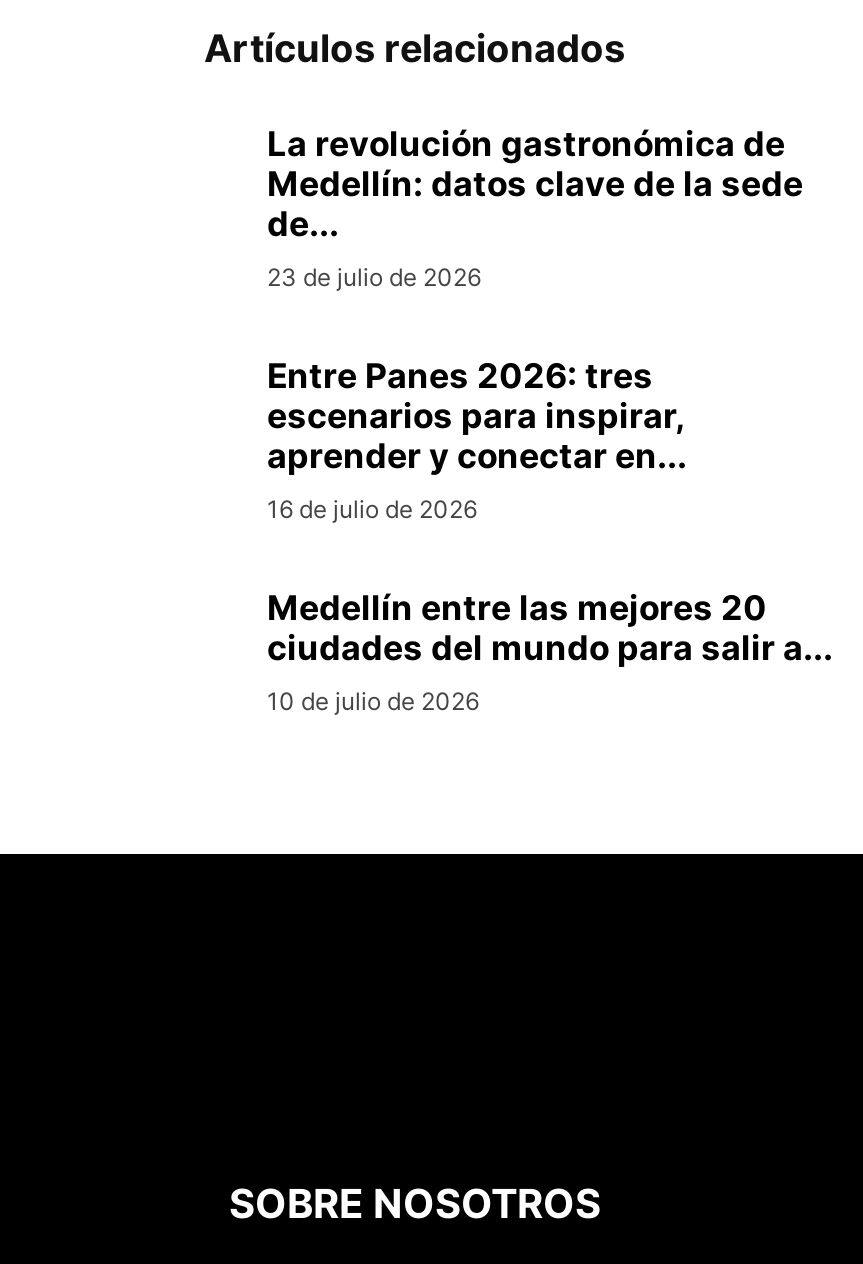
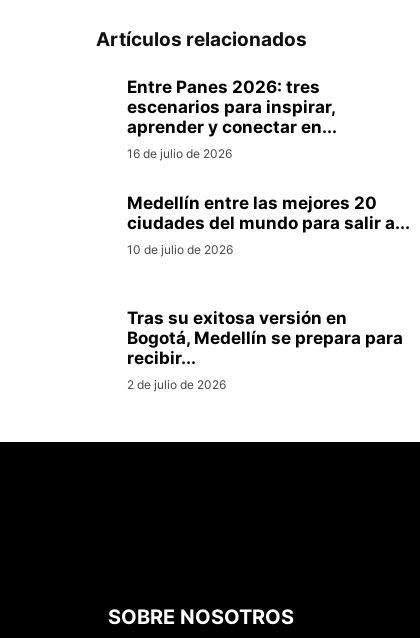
[267,124,803,292] La revolución gastronómica de | Medellín: datos clave de la sede | de... | 23 de julio de 2026 -> none
moved [267,356,833,716] -> [127,77,410,257]: Entre Panes 2026: tres | escenarios para inspirar, | aprender y conectar en... | 16 de julio de 2026 | Medellín entre las mejores 20 | ciudades del mundo para salir a... | 10 de julio de 2026
none -> [127,308,403,392] Tras su exitosa versión en | Bogotá, Medellín se prepara para | recibir... | 2 de julio de 2026

